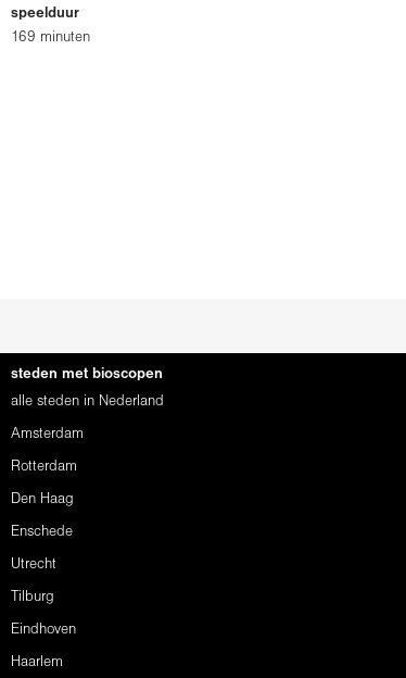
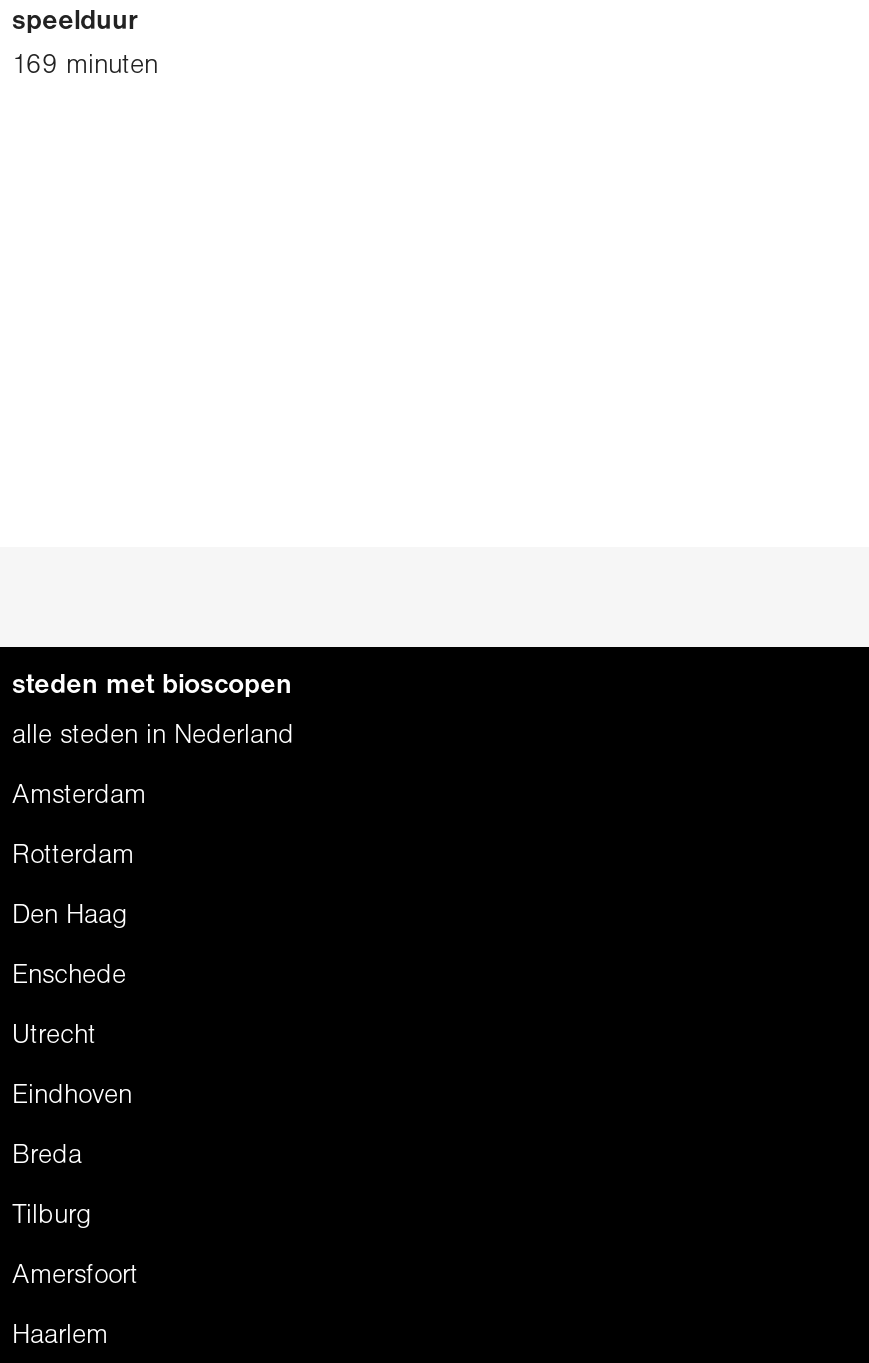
none -> [12,1085,132,1167] Eindhoven | Breda
[11,624,76,636] Eindhoven -> [12,1265,138,1287] Amersfoort

